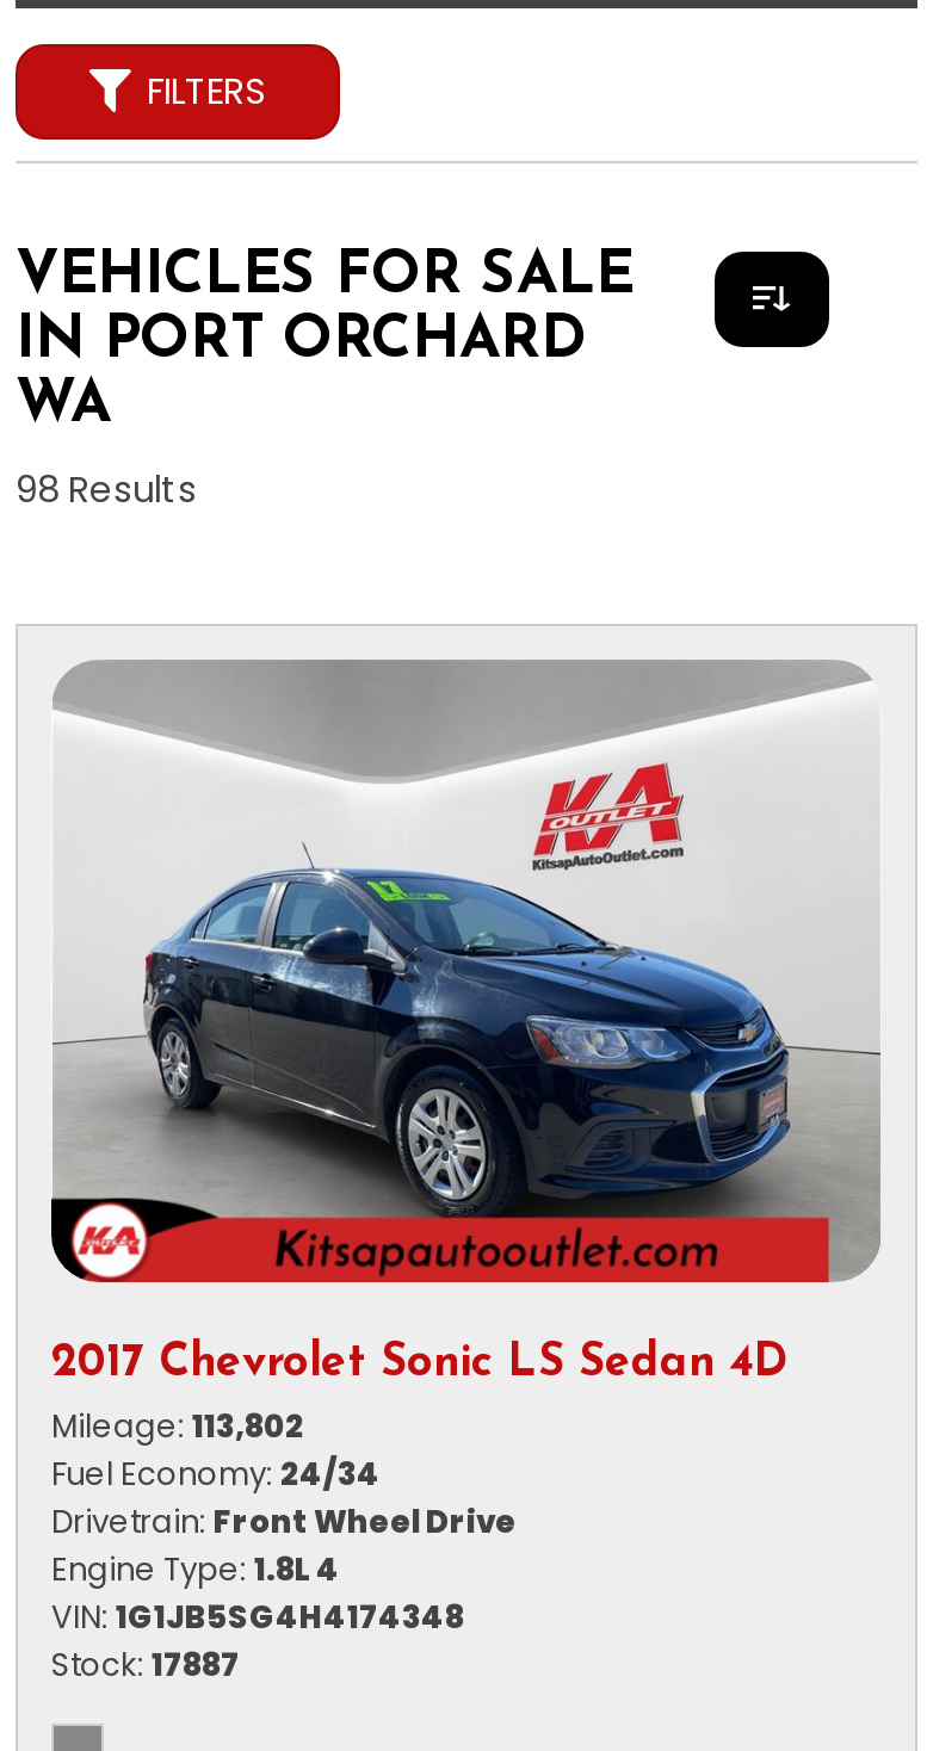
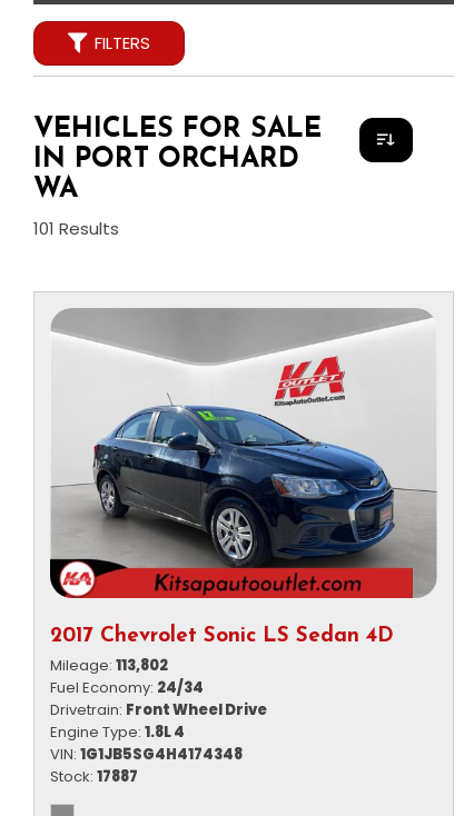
[16,464,197,514] 98 Results -> [33,217,119,240] 101 Results

